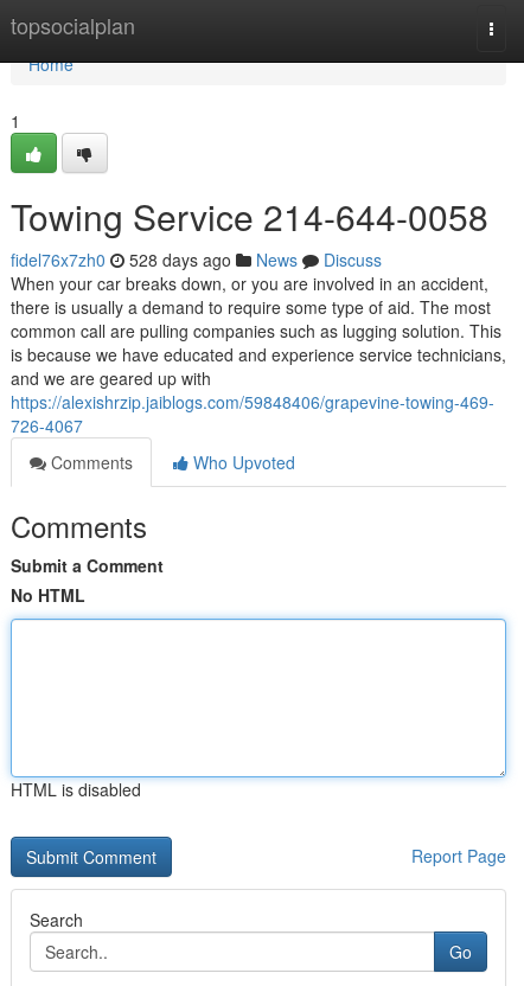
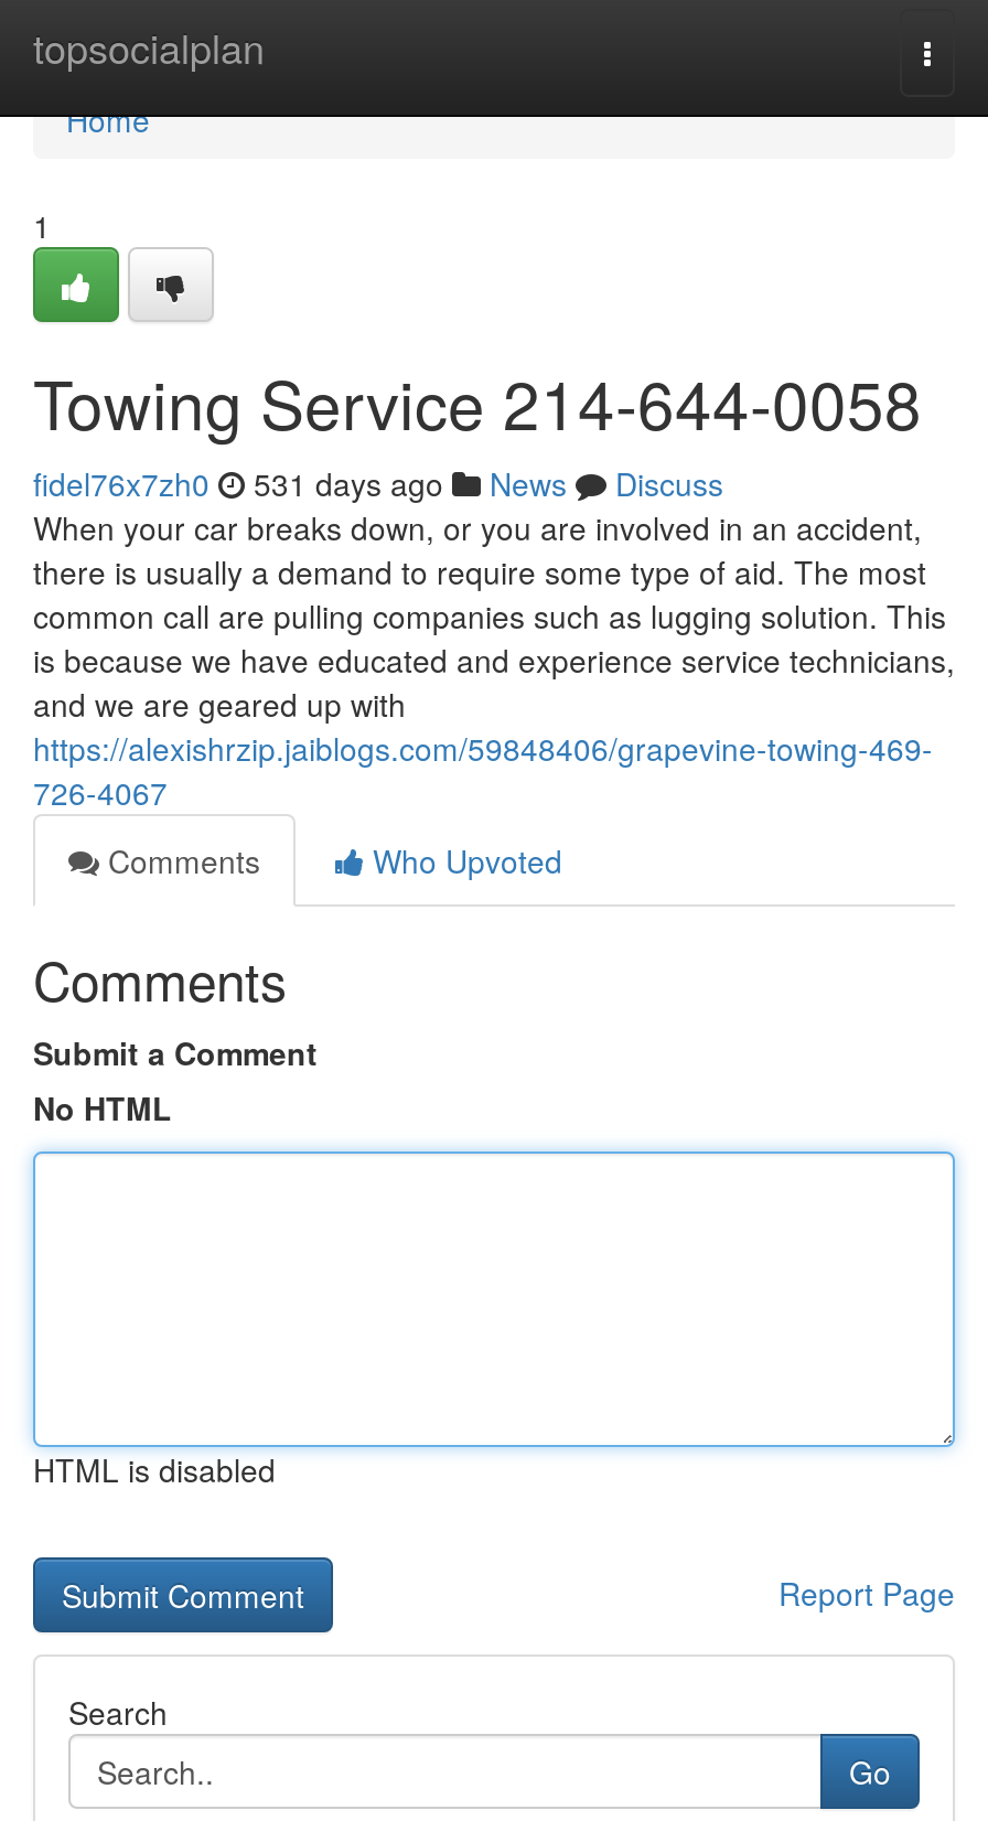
[11,248,382,271] fidel76x7zh0 528 days ago News Discuss -> [33,461,723,505] fidel76x7zh0 531 days ago News Discuss

